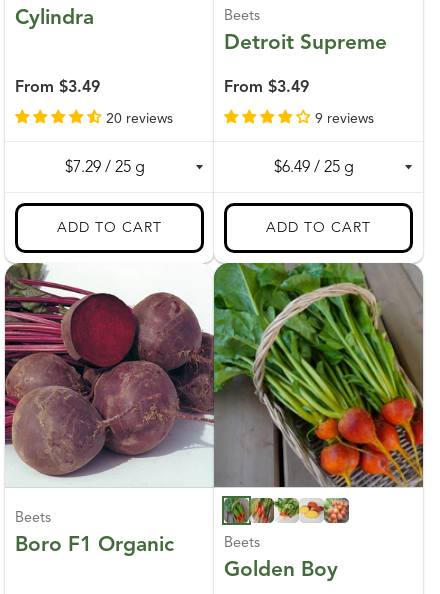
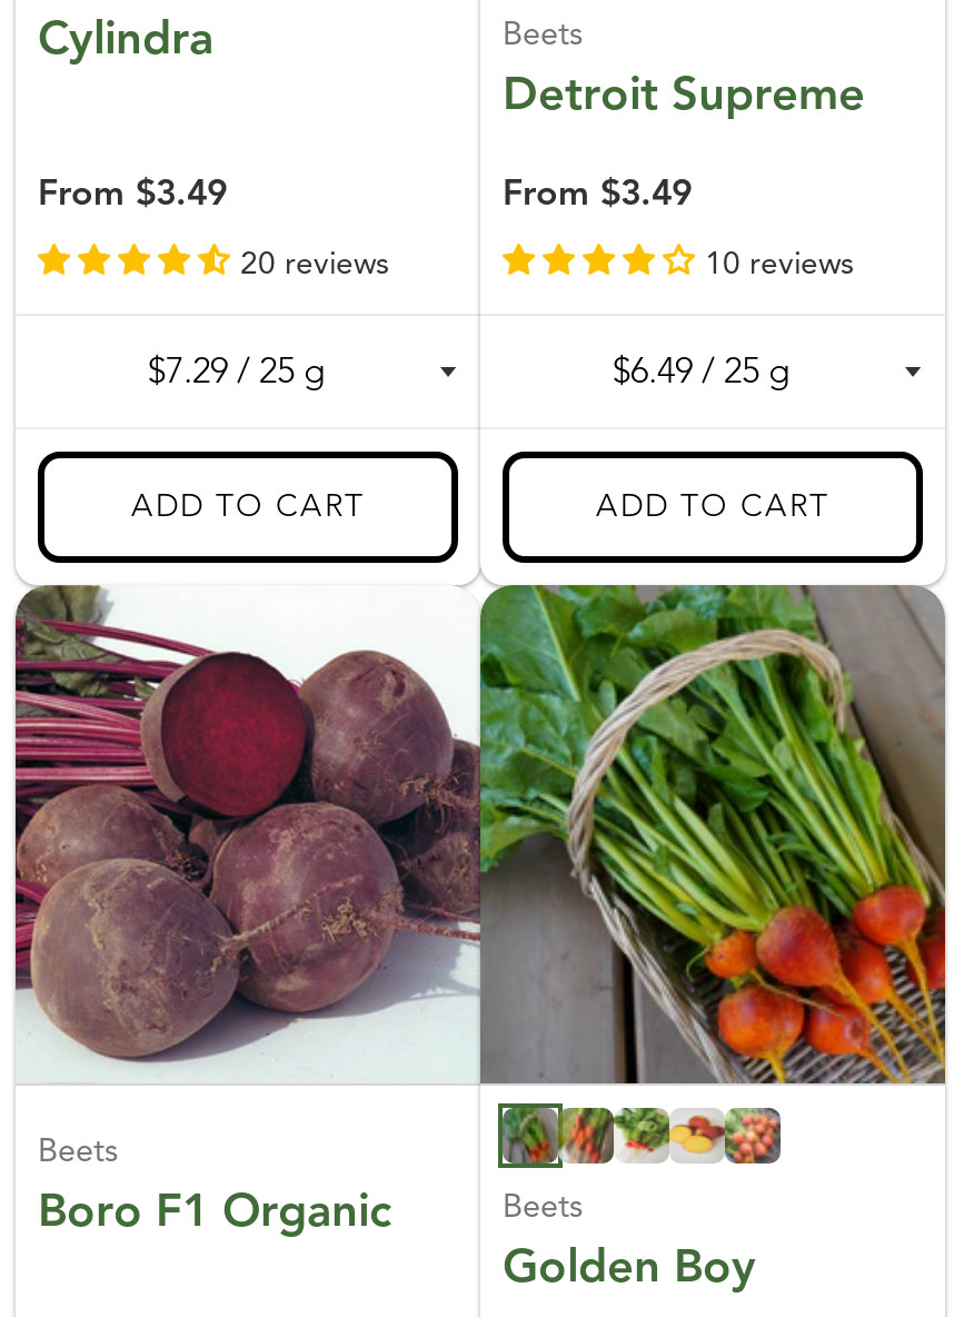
[315,110,374,127] 9 reviews -> [705,245,854,283] 10 reviews

